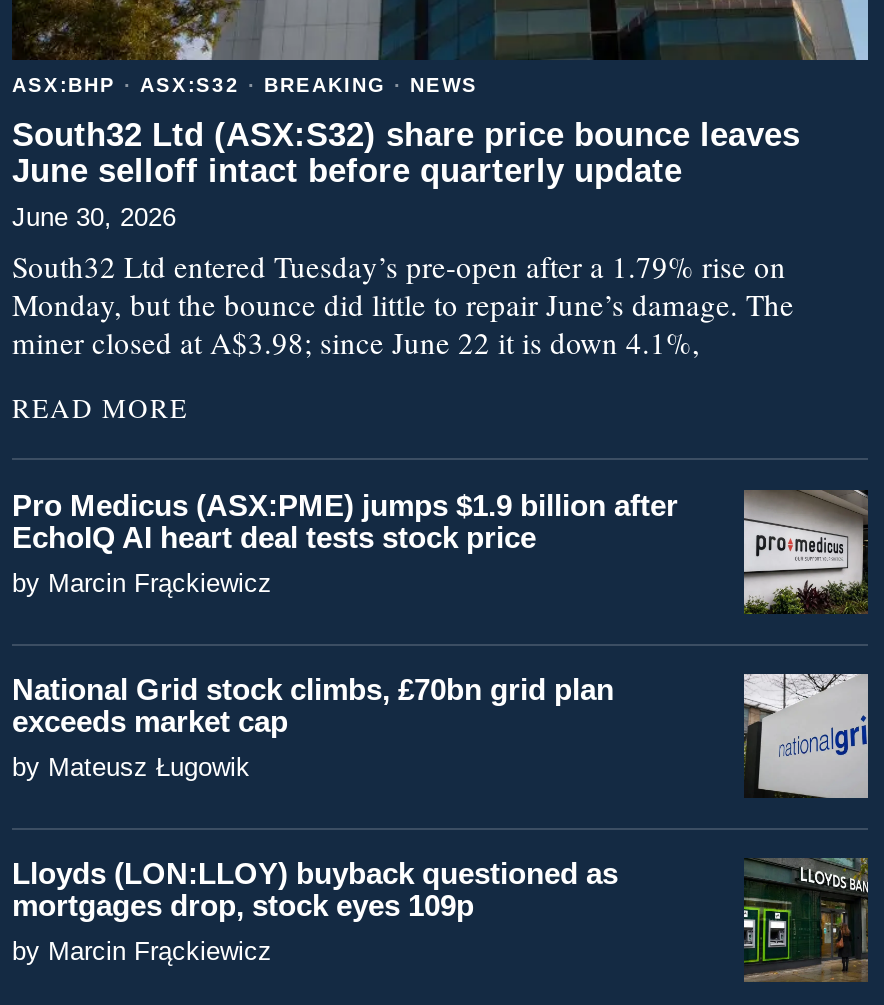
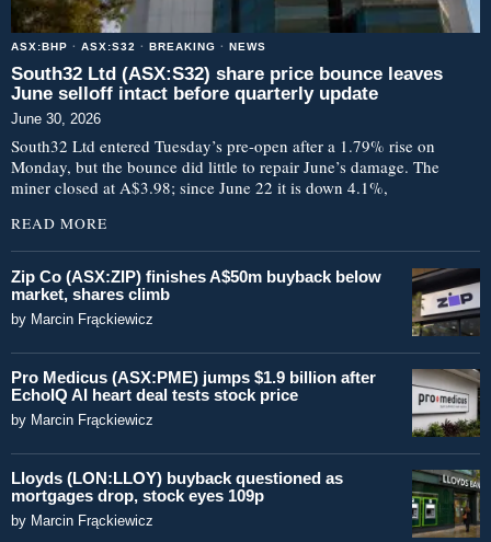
none -> [11,267,481,337] [image] | Zip Co (ASX:ZIP) finishes A$50m buyback below | market, shares climb | by Marcin Frąckiewicz
moved [12,488,872,618] -> [11,368,482,439]: [image] | Pro Medicus (ASX:PME) jumps $1.9 billion after | EchoIQ AI heart deal tests stock price | by Marcin Frąckiewicz
[12,672,614,782] National Grid stock climbs, £70bn grid plan | exceeds market cap | by Mateusz Ługowik -> none
[744,672,870,800] [image] -> none

